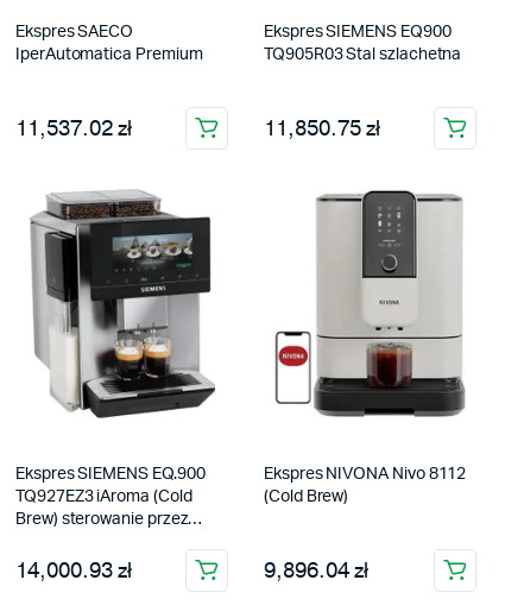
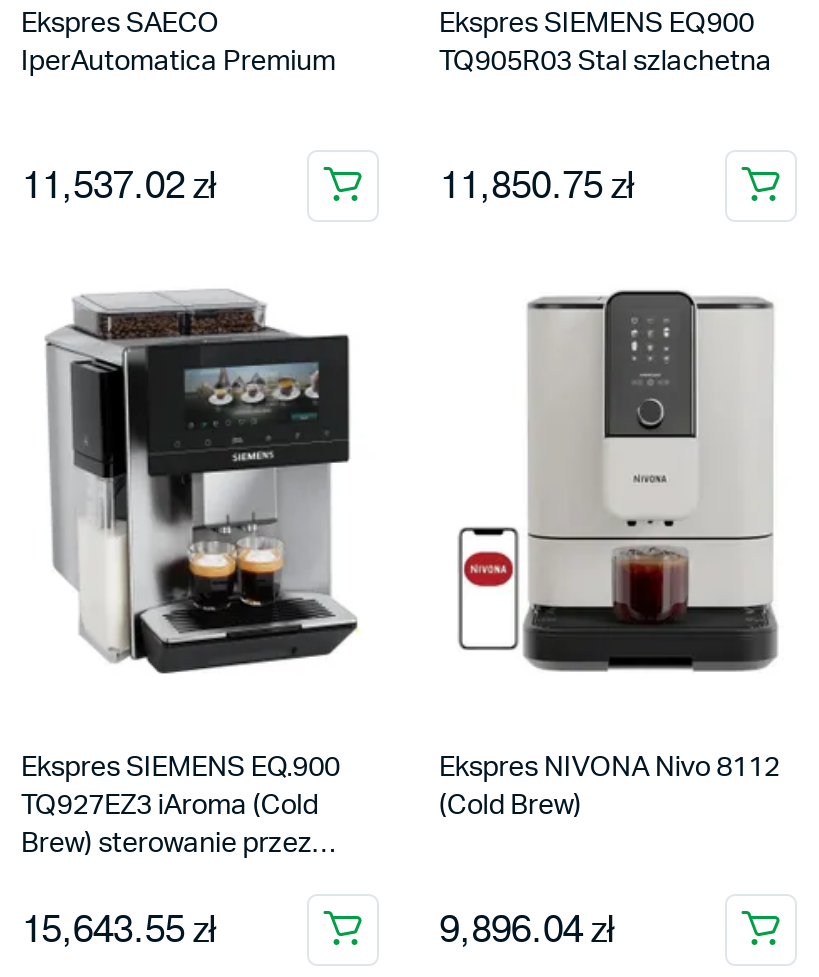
[15,556,131,585] 14,000.93 zł -> [21,906,216,954] 15,643.55 zł

